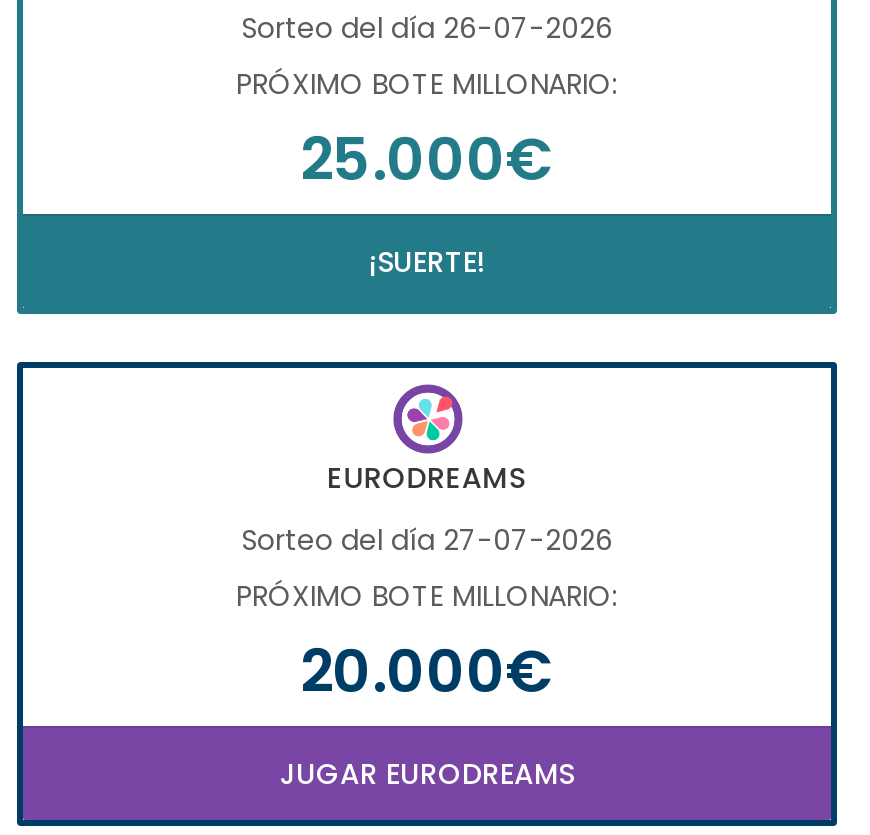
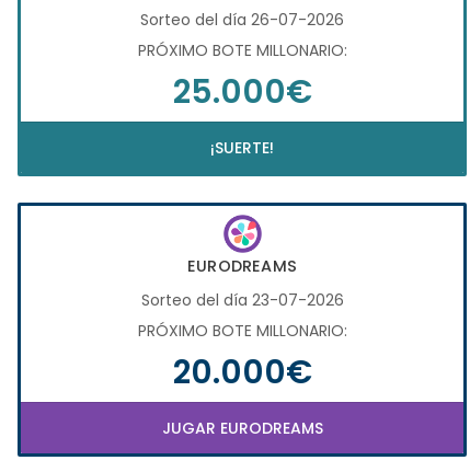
[241,520,613,560] Sorteo del día 27-07-2026 -> [141,289,343,311] Sorteo del día 23-07-2026

